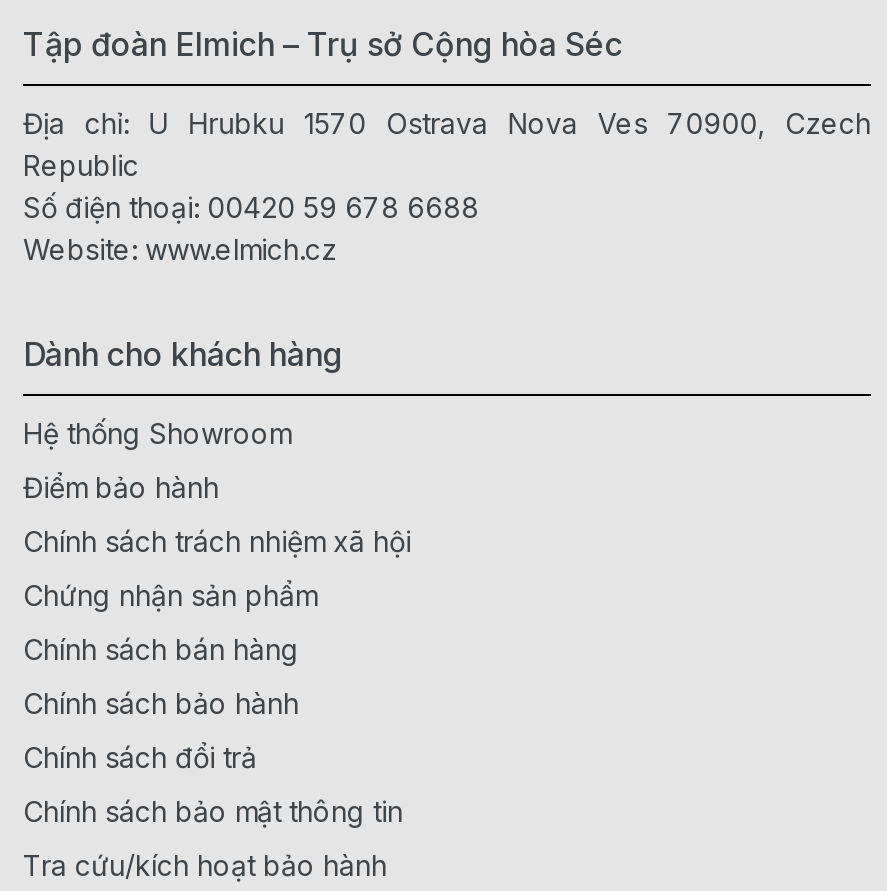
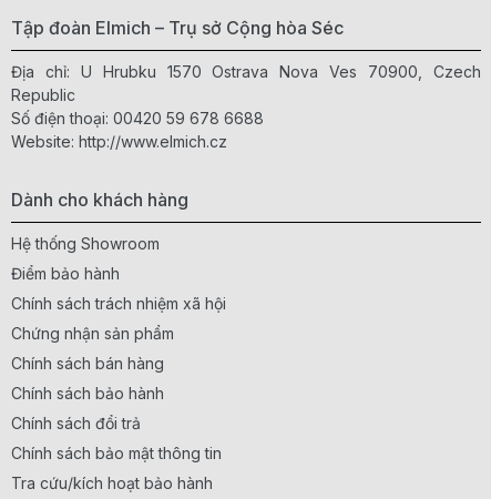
[23,232,337,266] Website: www.elmich.cz -> [11,132,227,151] Website: http://www.elmich.cz

